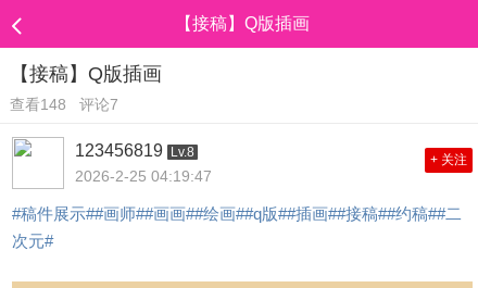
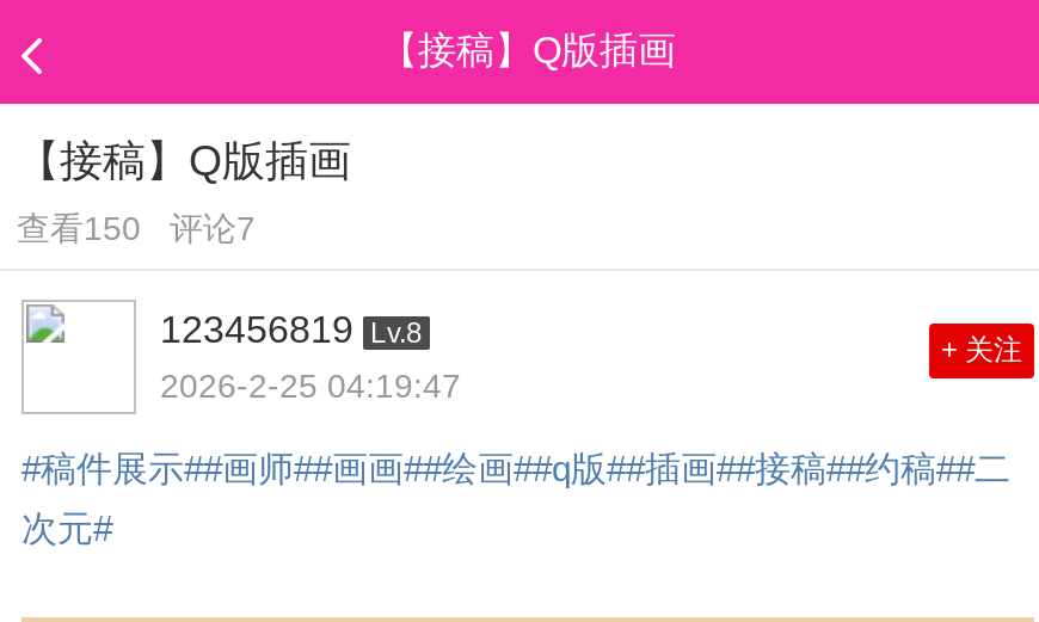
[10,96,118,113] 查看148 评论7 -> [17,209,256,247] 查看150 评论7

